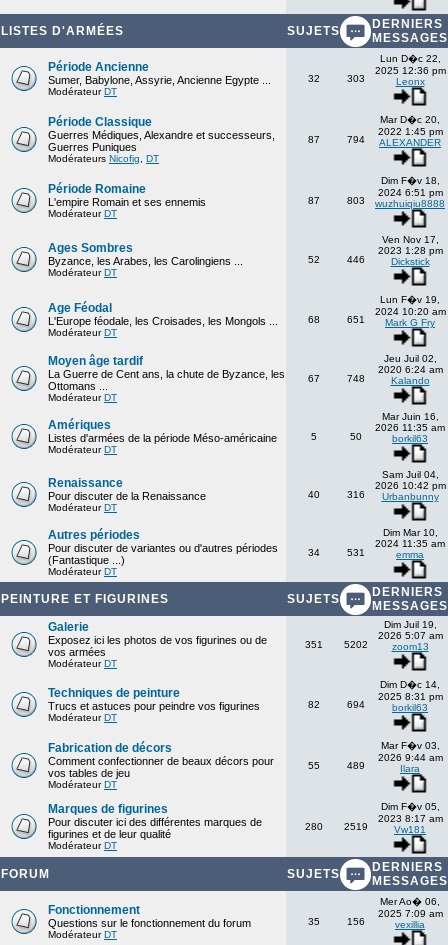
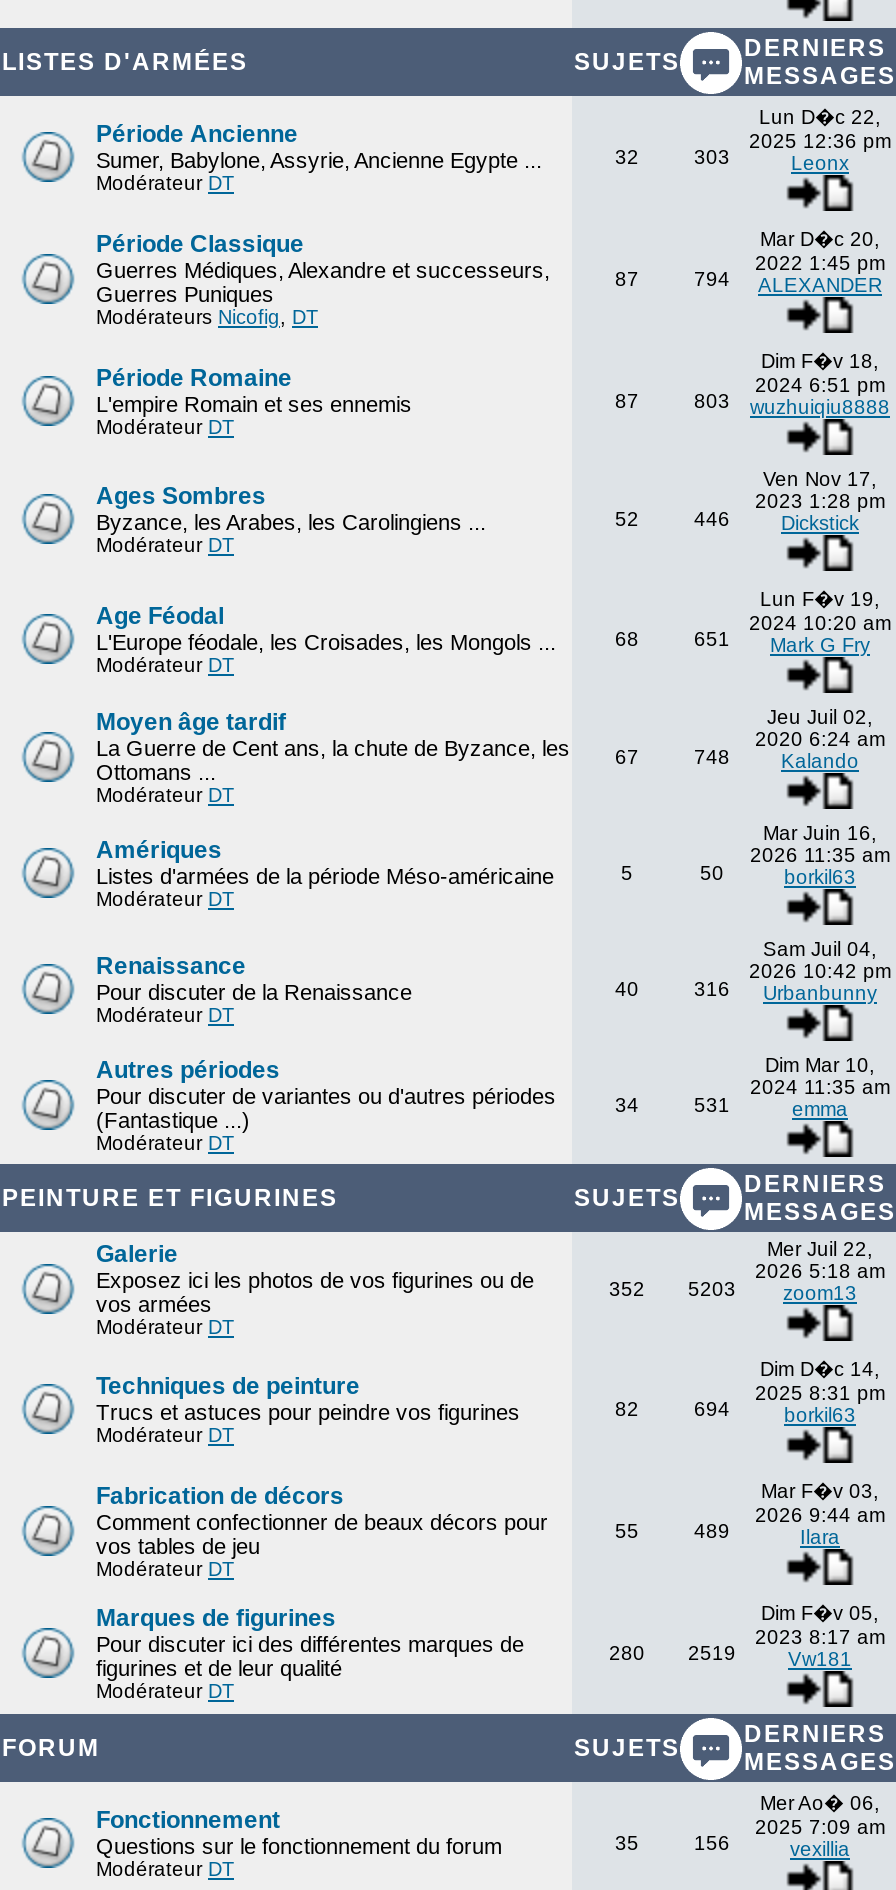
[383,619,436,630] Dim Juil 19, -> [767,1238,873,1260] Mer Juil 22,
[377,630,442,641] 2026 5:07 am -> [755,1260,885,1282] 2026 5:18 am
[304,639,322,650] 351 -> [609,1278,645,1300] 352
[344,639,368,650] 5202 -> [688,1278,736,1300] 5203

